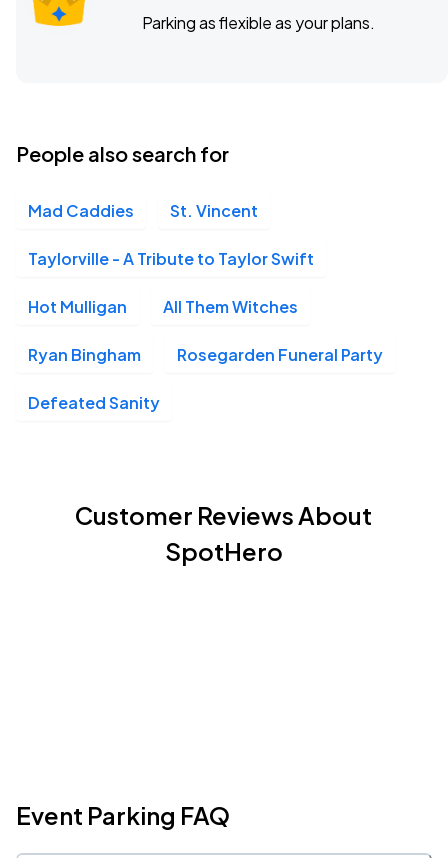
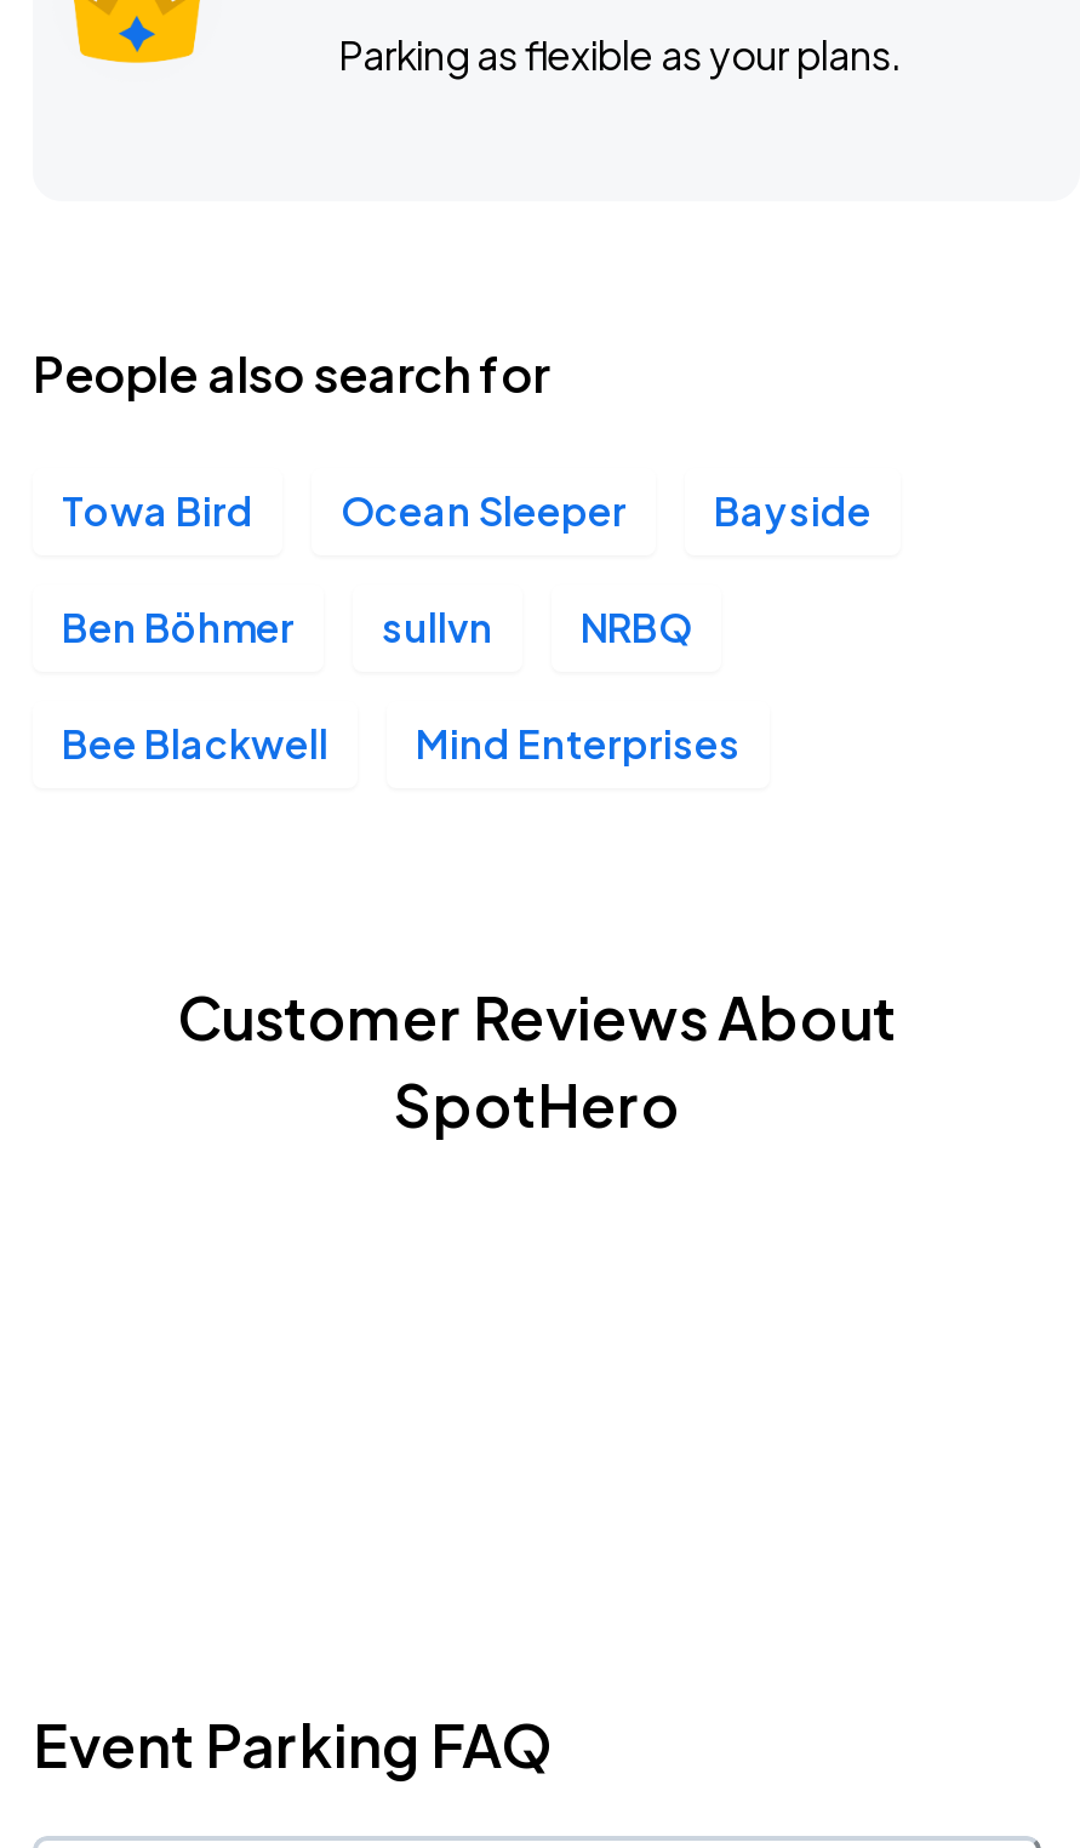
[28,200,383,413] Mad Caddies | St. Vincent | Taylorville - A Tribute to Taylor Swift | Hot Mulligan | All Them Witches | Ryan Bingham | Rosegarden Funeral Party | Defeated Sanity -> [62,485,872,769] Towa Bird | Ocean Sleeper | Bayside | Ben Böhmer | sullvn | NRBQ | Bee Blackwell | Mind Enterprises

